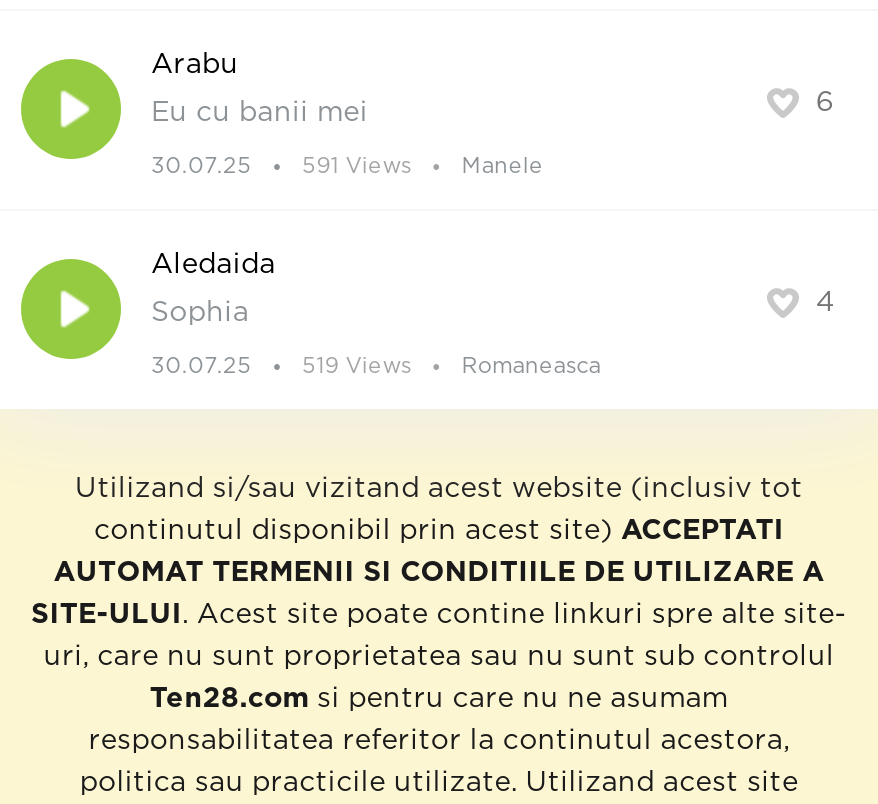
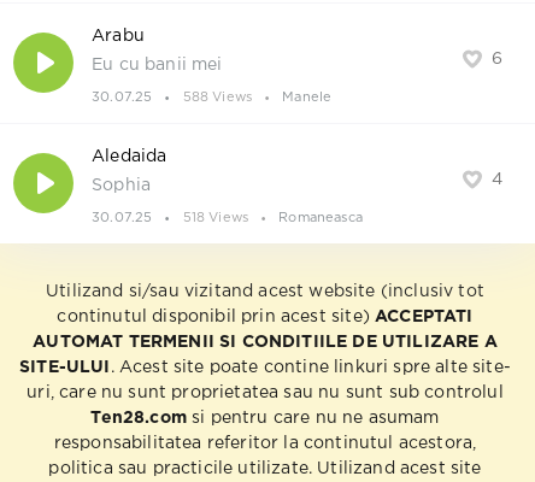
[302,157,411,177] 591 Views -> [183,92,252,104] 588 Views
[302,357,411,377] 519 Views -> [183,212,248,224] 518 Views

